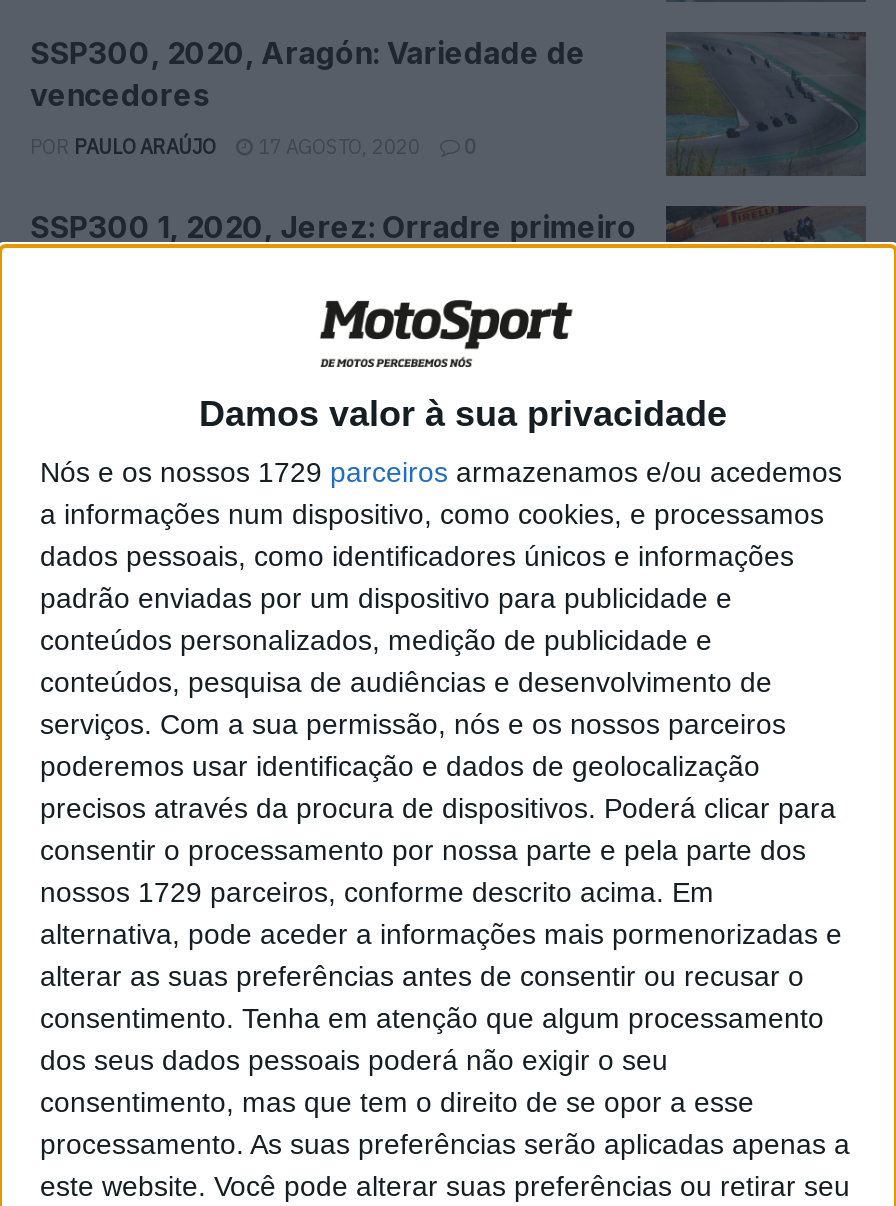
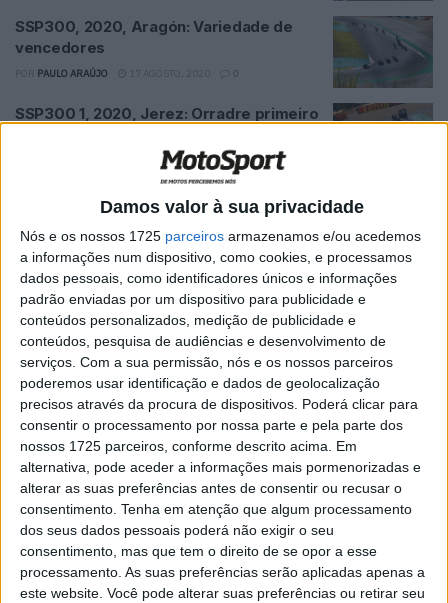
[40,455,842,487] Nós e os nossos 1729 parceiros armazenamos e/ou acedemos -> [20,228,421,244] Nós e os nossos 1725 parceiros armazenamos e/ou acedemos
[40,875,714,907] nossos 1729 parceiros, conforme descrito acima. Em -> [20,438,357,454] nossos 1725 parceiros, conforme descrito acima. Em

